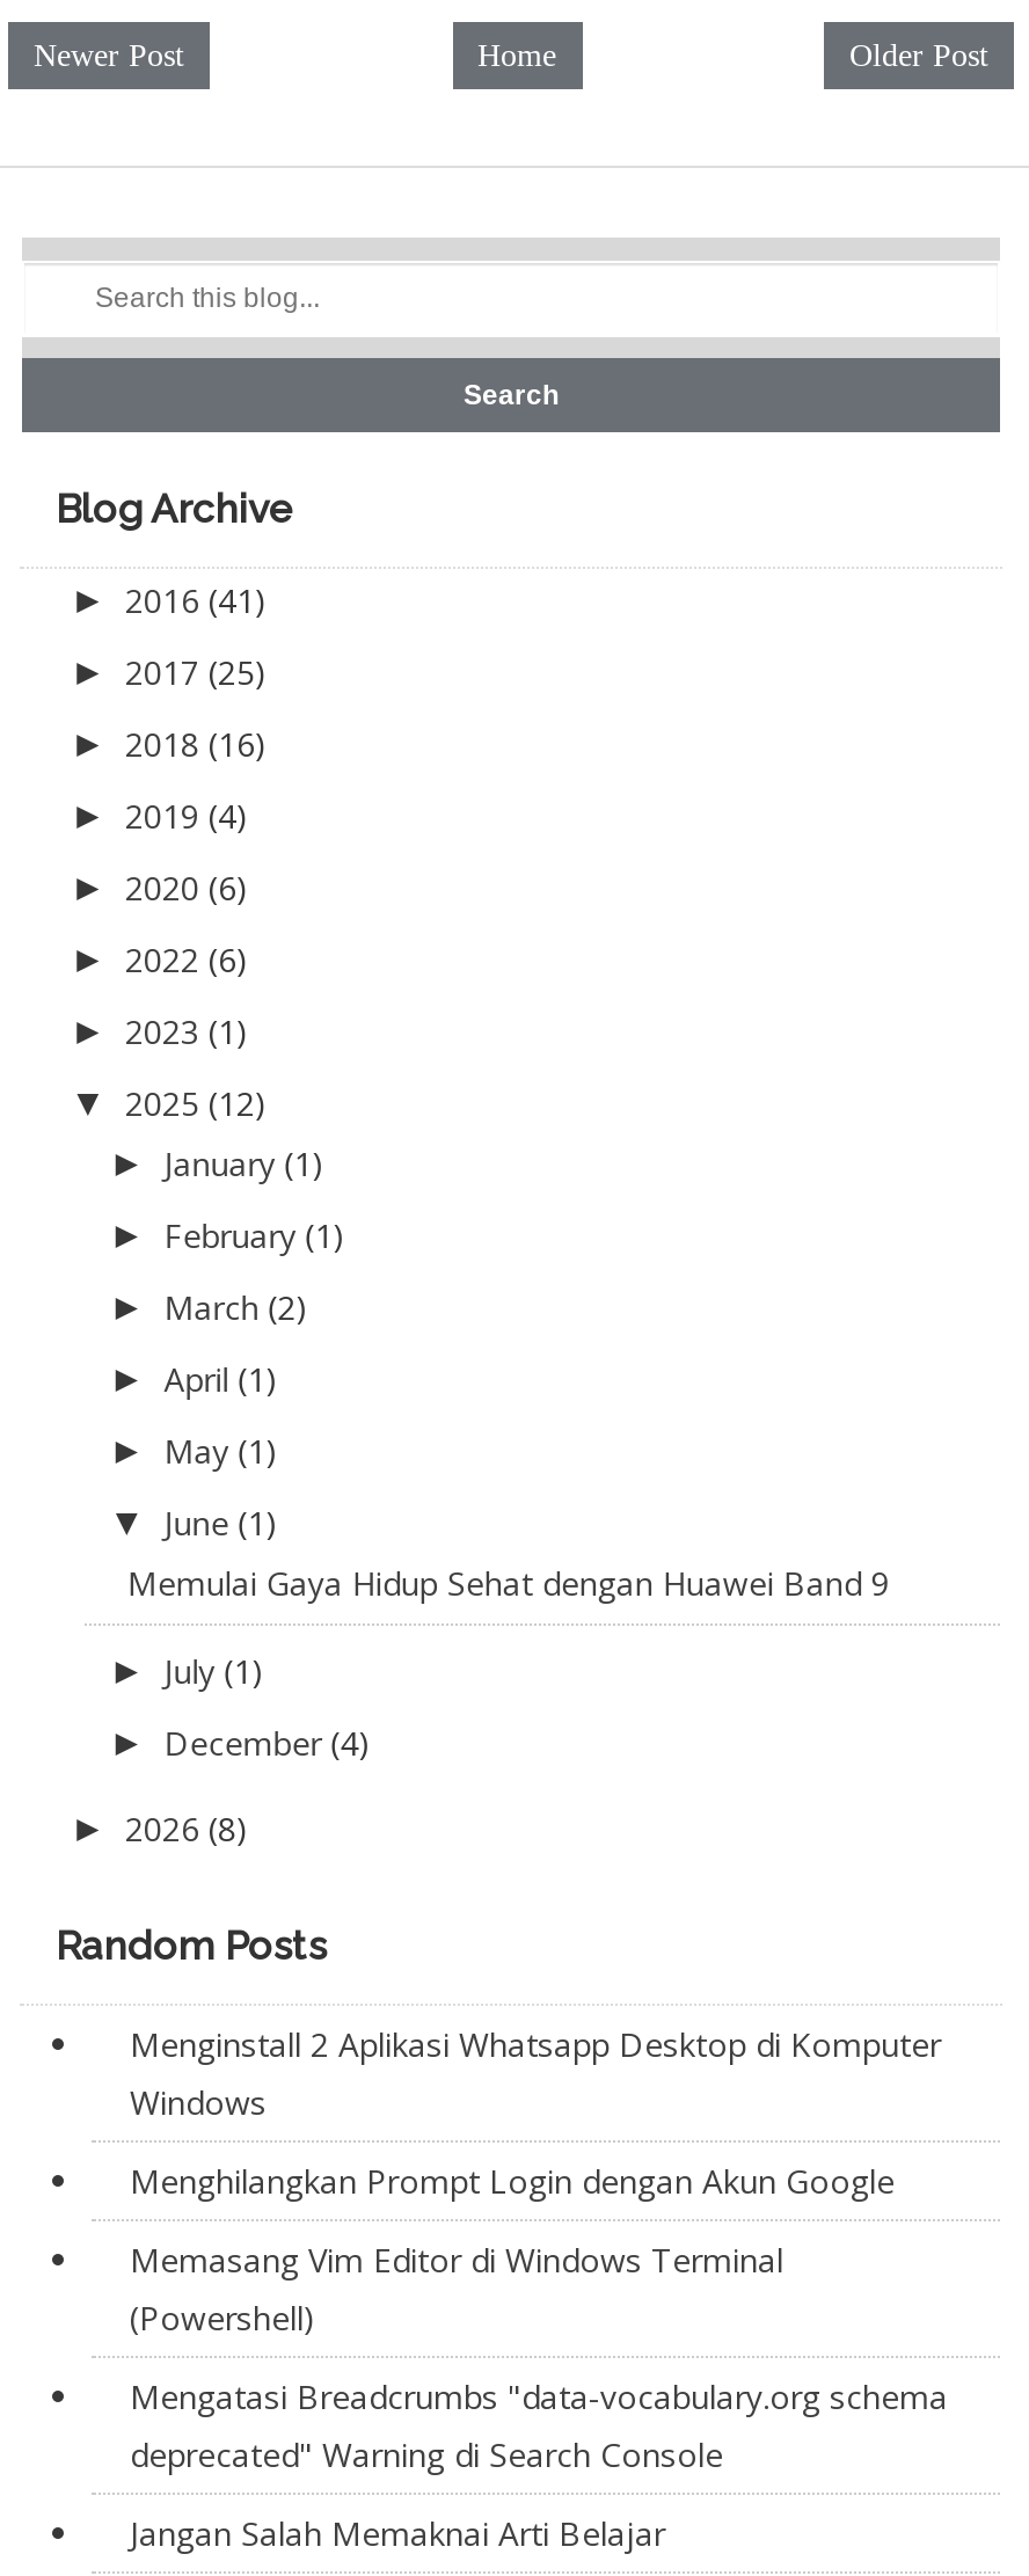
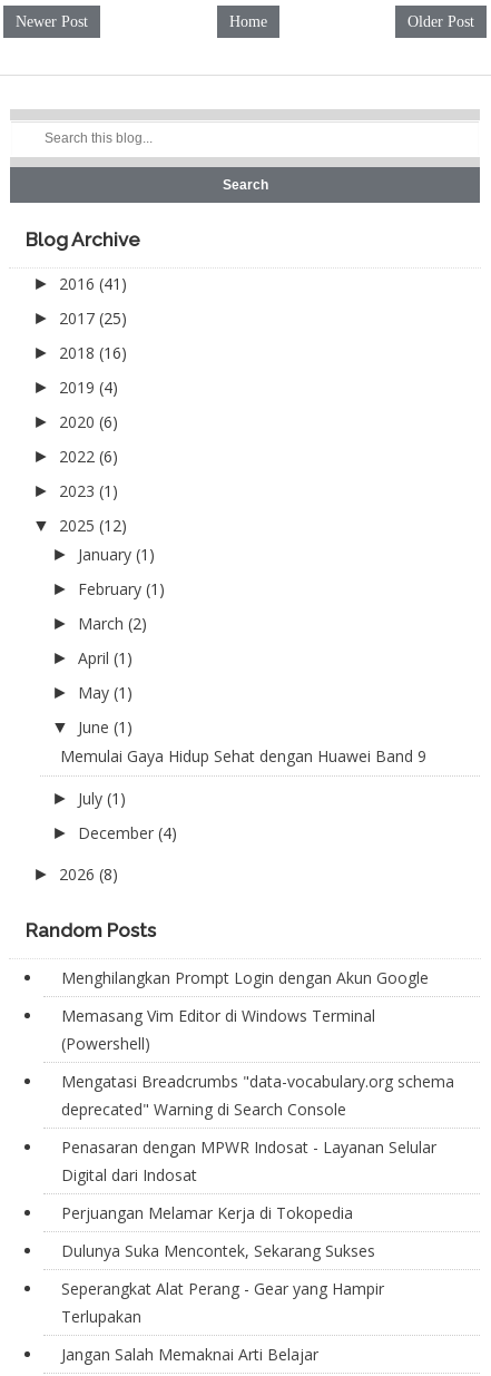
[130,2022,941,2124] Menginstall 2 Aplikasi Whatsapp Desktop di Komputer | Windows -> none
moved [130,2159,948,2476] -> [62,967,455,1120]: Menghilangkan Prompt Login dengan Akun Google | Memasang Vim Editor di Windows Terminal | (Powershell) | Mengatasi Breadcrumbs "data-vocabulary.org schema | deprecated" Warning di Search Console
none -> [62,1136,437,1327] Penasaran dengan MPWR Indosat - Layanan Selular | Digital dari Indosat | Perjuangan Melamar Kerja di Tokopedia | Dulunya Suka Mencontek, Sekarang Sukses | Seperangkat Alat Perang - Gear yang Hampir | Terlupakan

